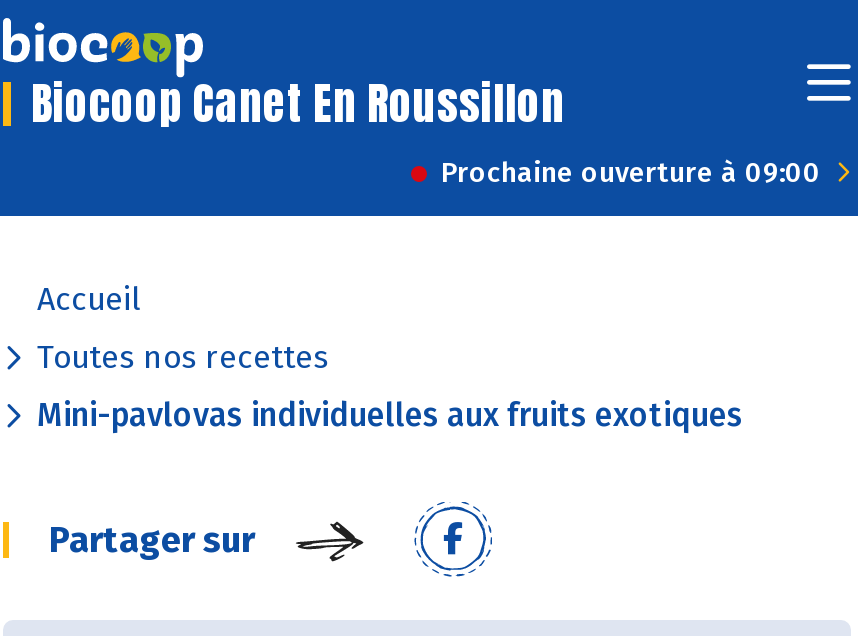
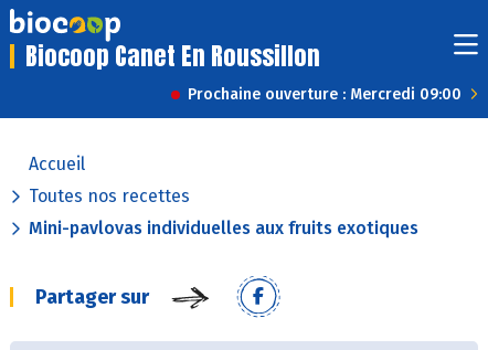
[441,156,821,190] Prochaine ouverture à 09:00 -> [188,85,462,104] Prochaine ouverture : Mercredi 09:00

